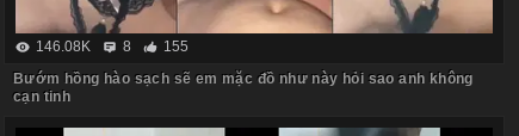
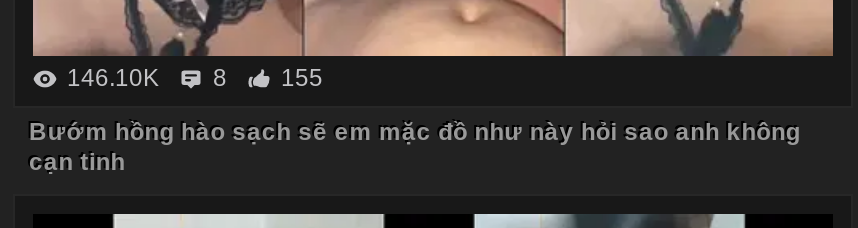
[36,38,189,55] 146.08K 8 155 -> [67,64,323,92] 146.10K 8 155

